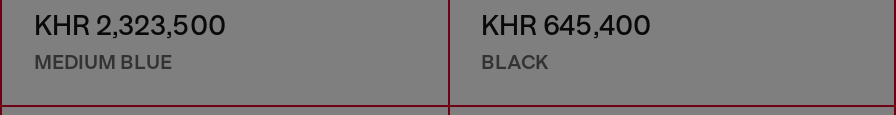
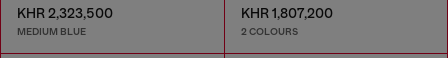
[481,9,651,74] KHR 645,400 | BLACK -> [240,5,332,38] KHR 1,807,200 | 2 COLOURS

